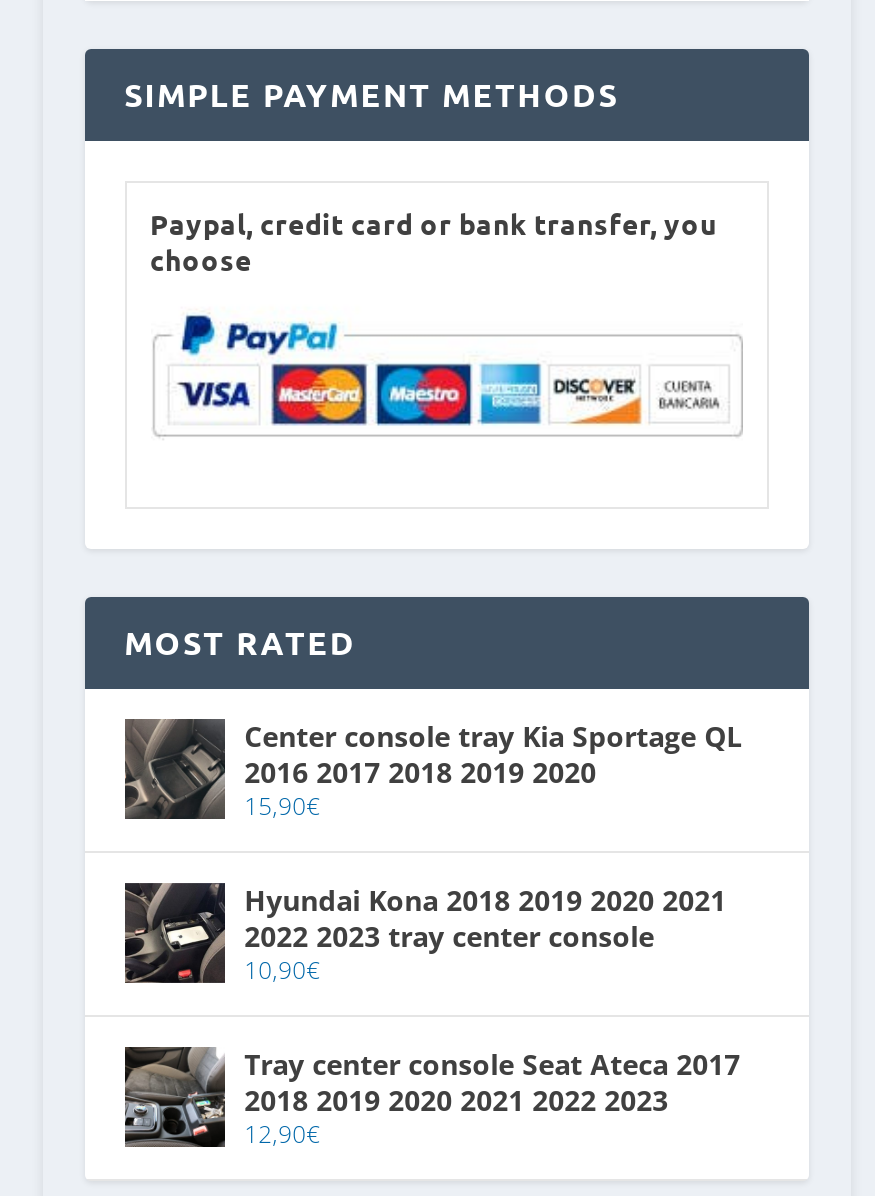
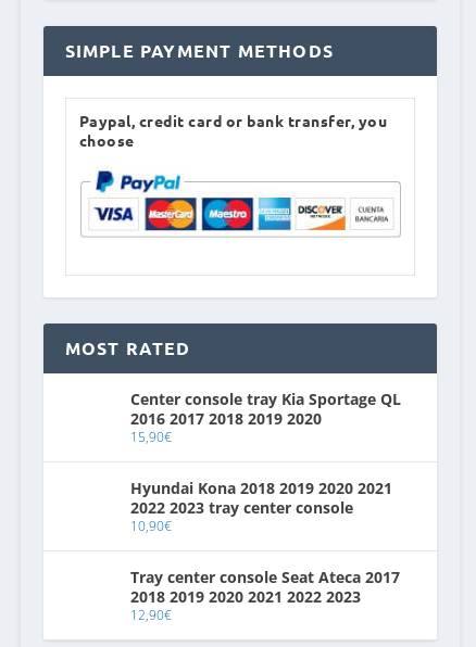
[123,716,227,822] [image] -> none
[123,880,227,986] [image] -> none
[123,1044,227,1150] [image] -> none

